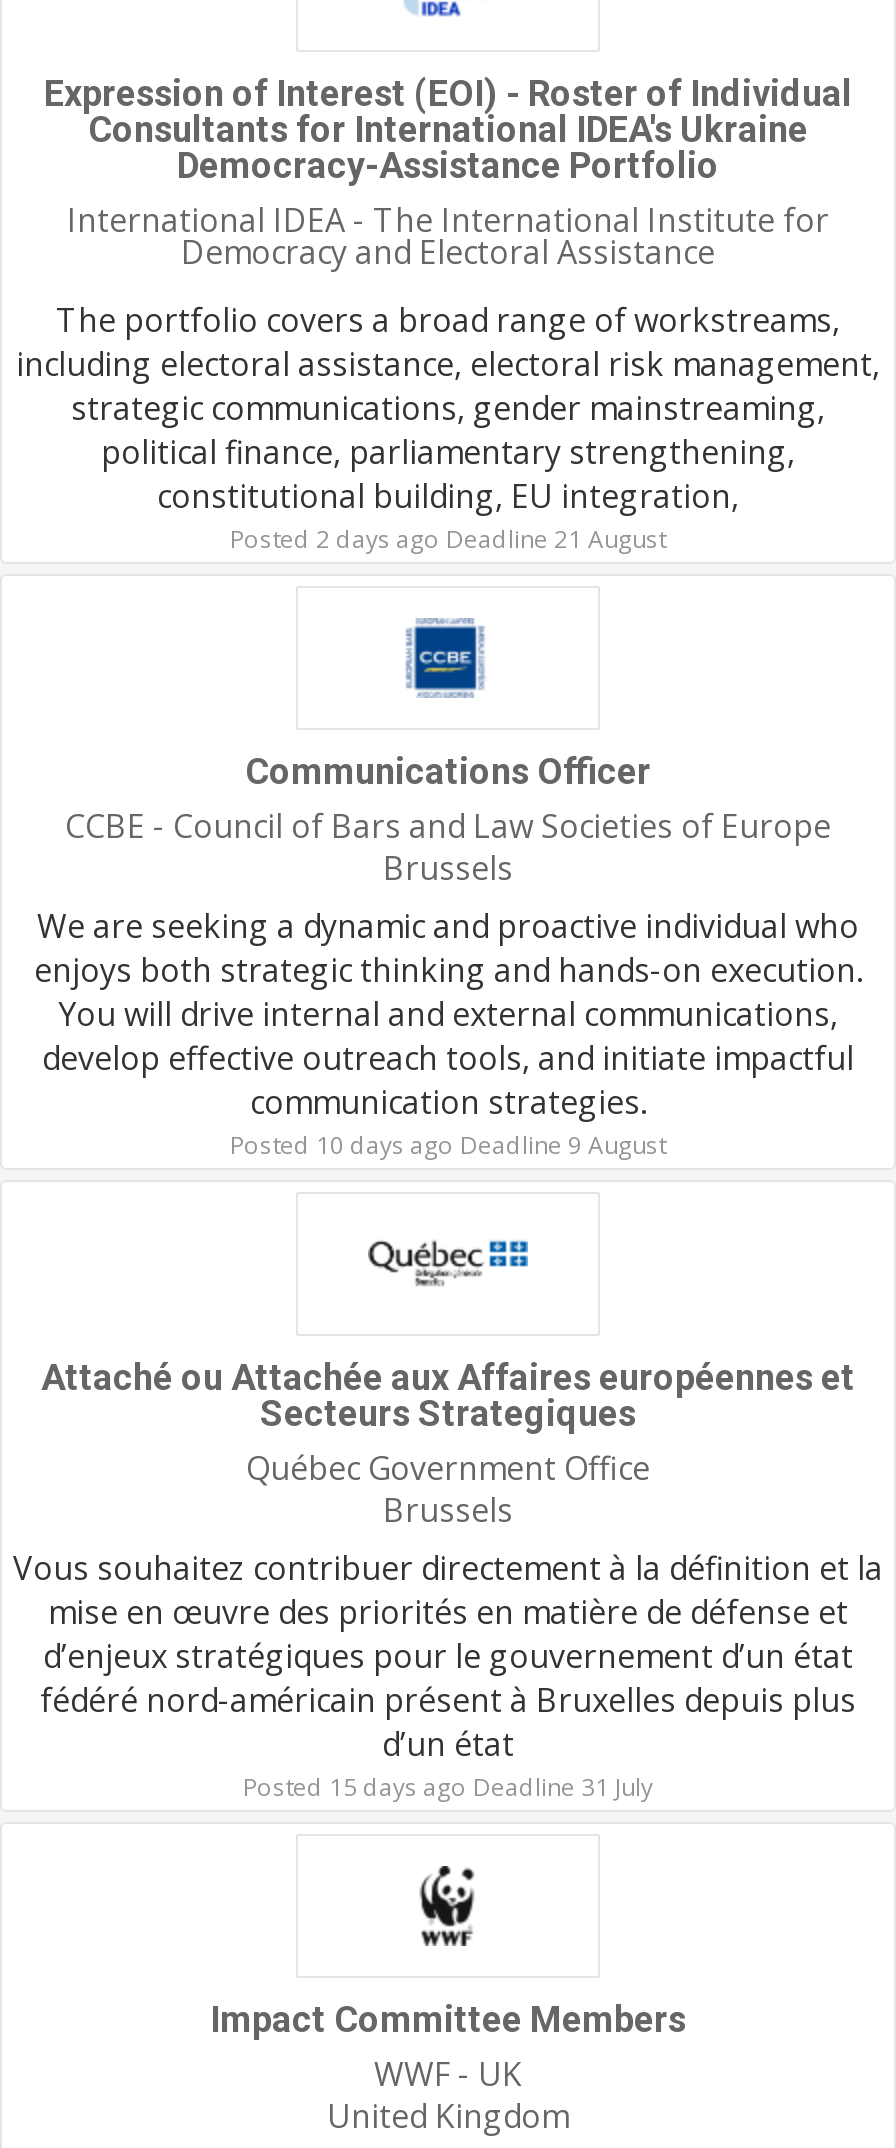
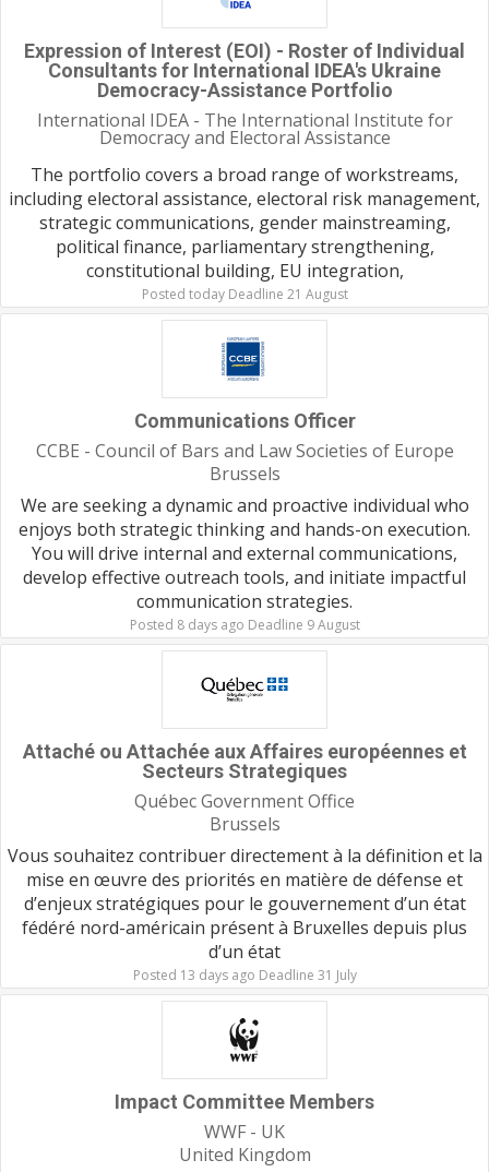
[230,522,666,556] Posted 2 days ago Deadline 21 August -> [141,285,348,303] Posted today Deadline 21 August
[230,1128,666,1162] Posted 10 days ago Deadline 9 August -> [129,615,360,634] Posted 8 days ago Deadline 9 August
[243,1770,653,1804] Posted 15 days ago Deadline 31 July -> [133,966,356,984] Posted 13 days ago Deadline 31 July

